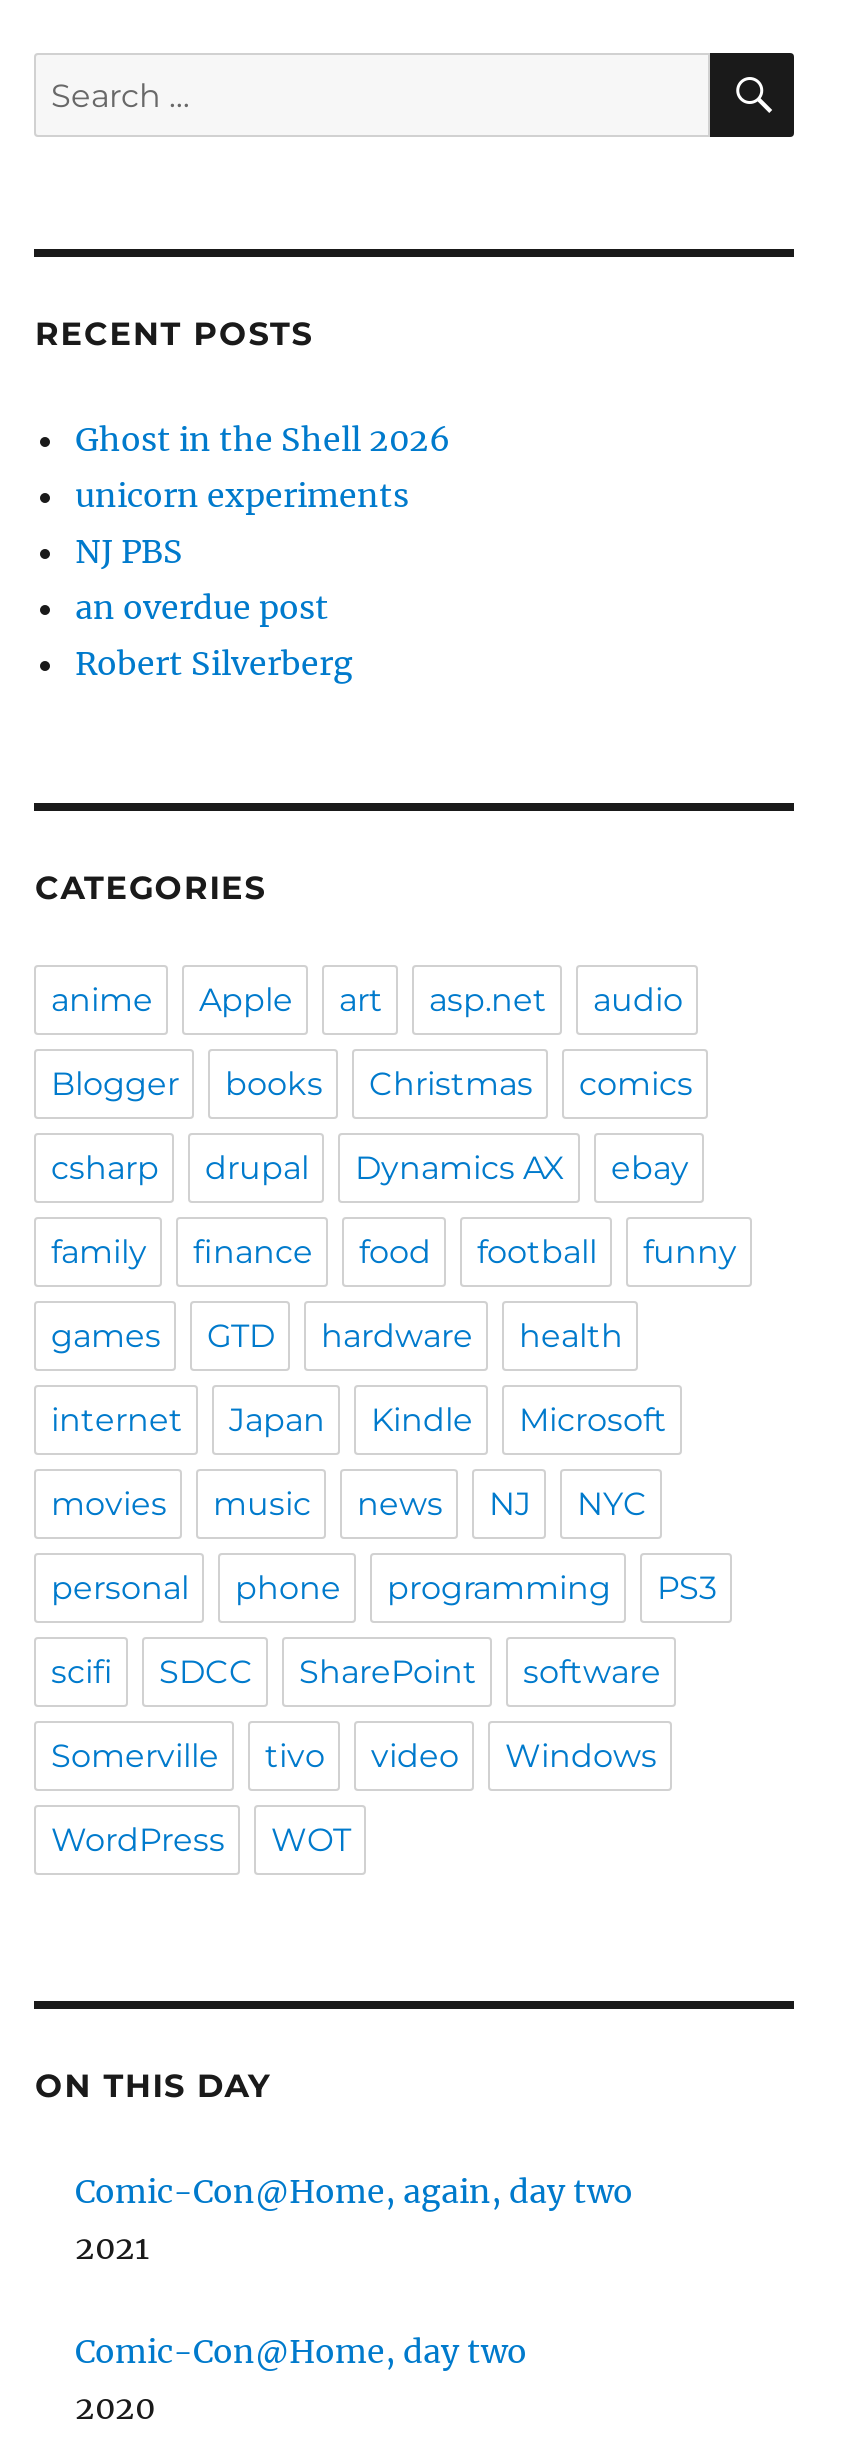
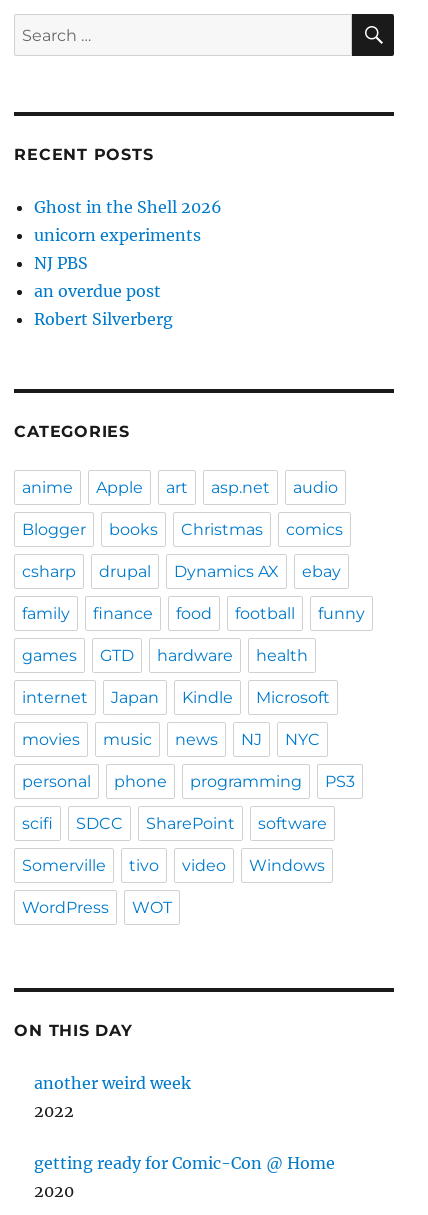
[75,2171,633,2267] Comic-Con@Home, again, day two | 2021 -> [34,1073,191,1121] another weird week | 2022
[75,2331,527,2371] Comic-Con@Home, day two -> [34,1153,335,1173] getting ready for Comic-Con @ Home

